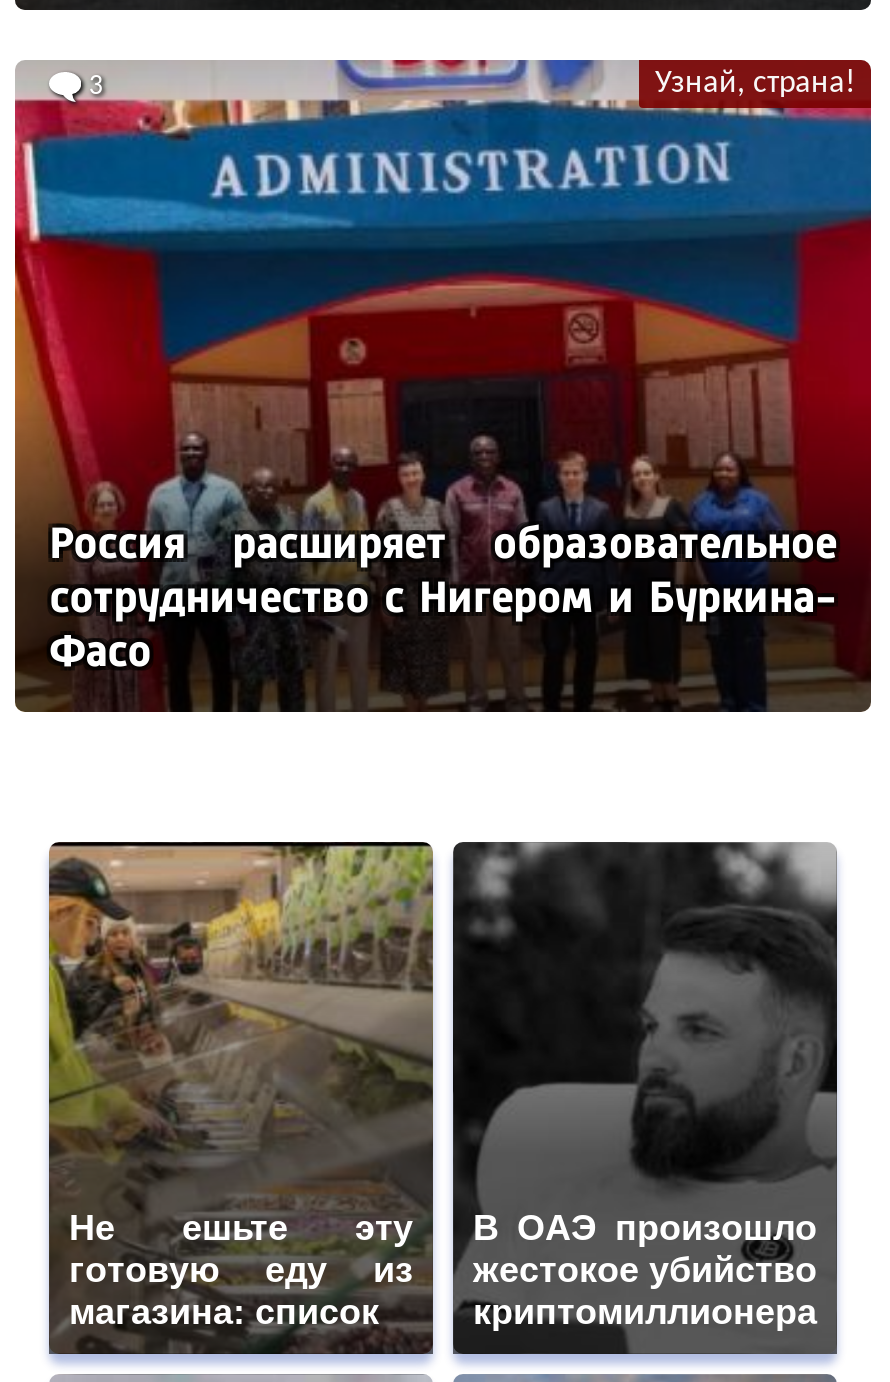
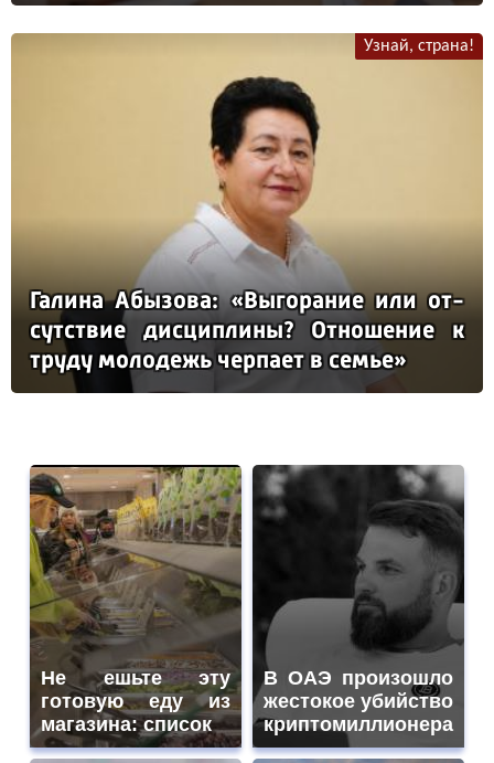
[13,58,873,712] [image] | Россия расширяет образовательное | сотрудничество с Нигером и Буркина- | Фасо -> [10,32,484,393] [image] | Галина Абызова: «Выгорание или от | сутствие дисциплины? Отношение к | труду молодежь черпает в семье»
[89,72,103,102] 3 -> none

